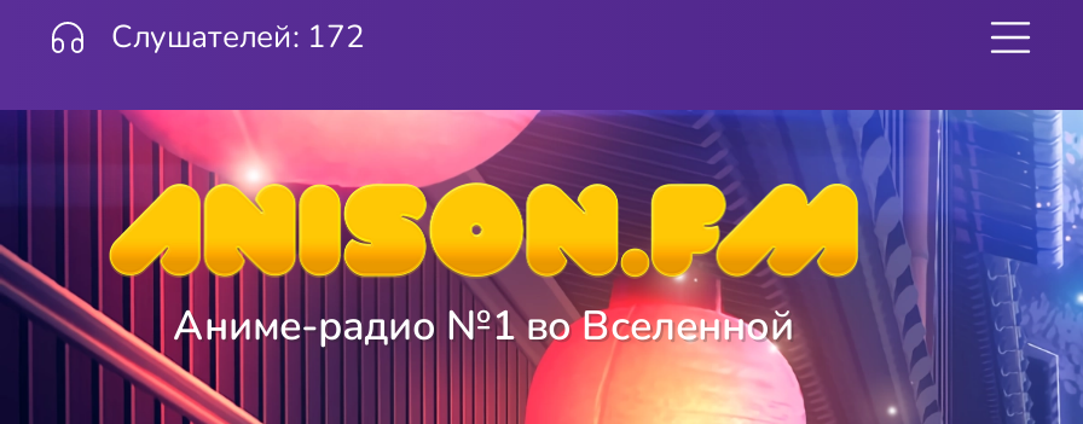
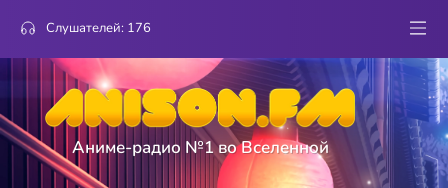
[111,14,365,58] Слушателей: 172 -> [46,18,151,36] Слушателей: 176

